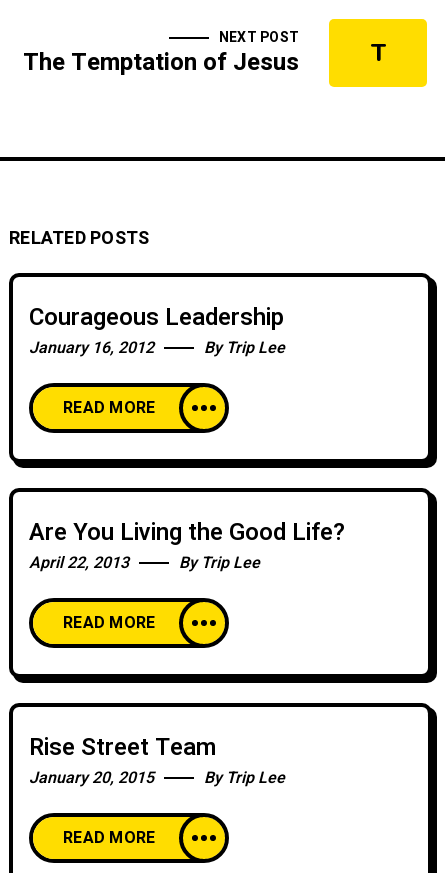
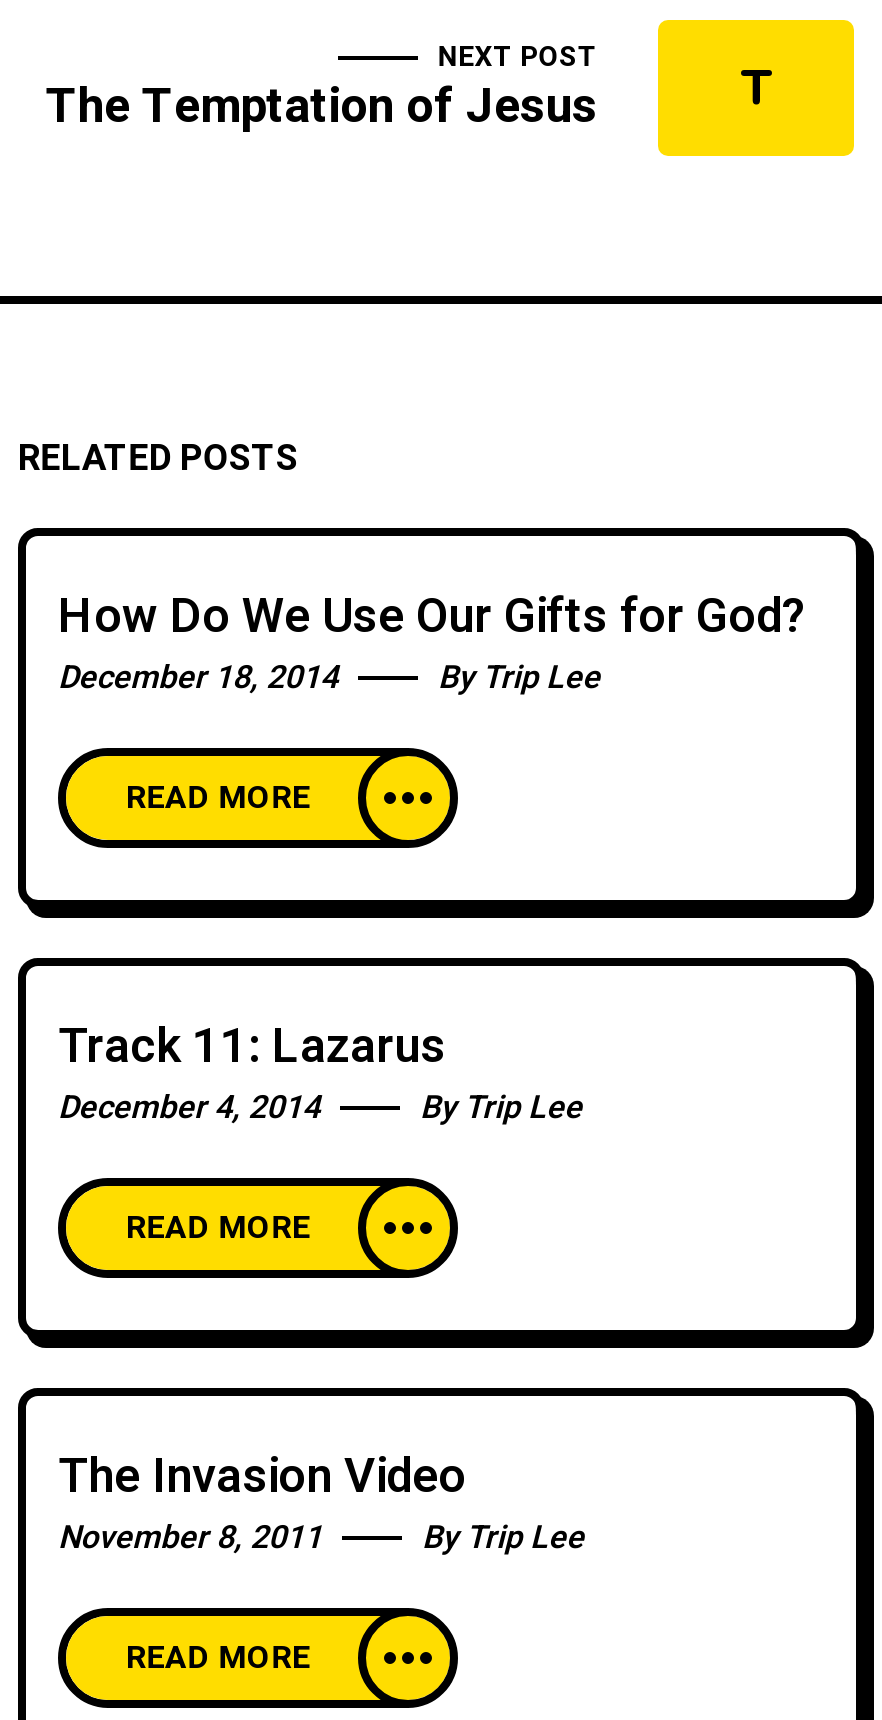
[29,300,284,360] Courageous Leadership | January 16, 2012 -> [58,582,806,702] How Do We Use Our Gifts for God? | December 18, 2014
[29,515,345,575] Are You Living the Good Life? | April 22, 2013 -> [58,1012,446,1132] Track 11: Lazarus | December 4, 2014
[29,730,216,790] Rise Street Team | January 20, 2015 -> [58,1442,466,1562] The Invasion Video | November 8, 2011

